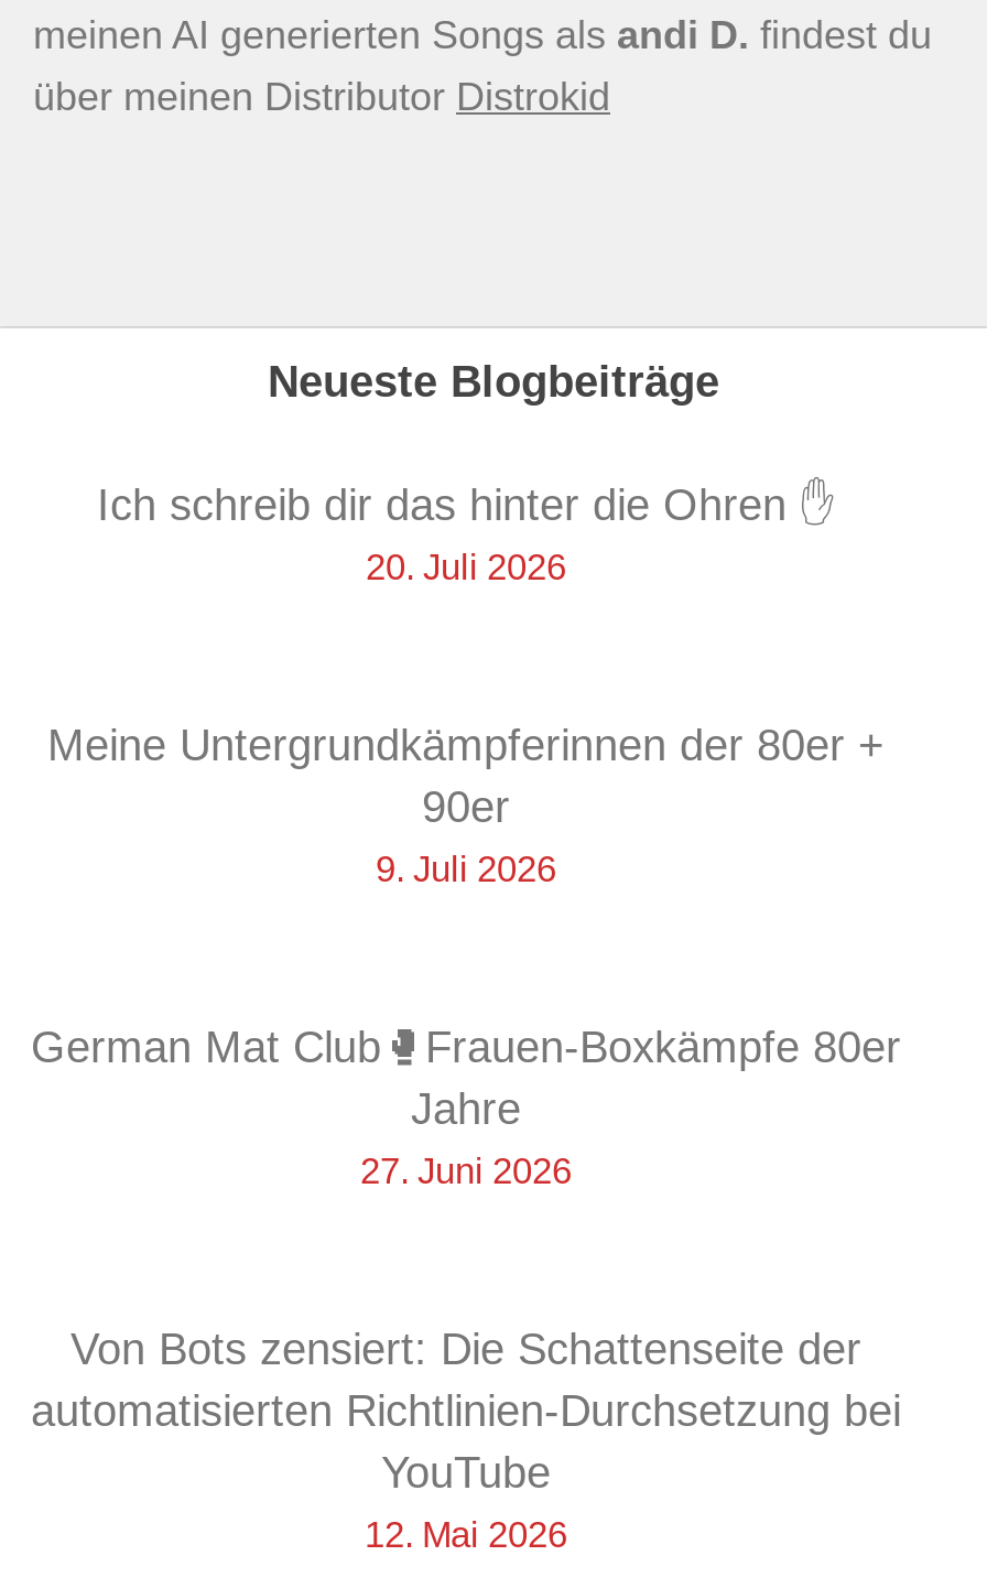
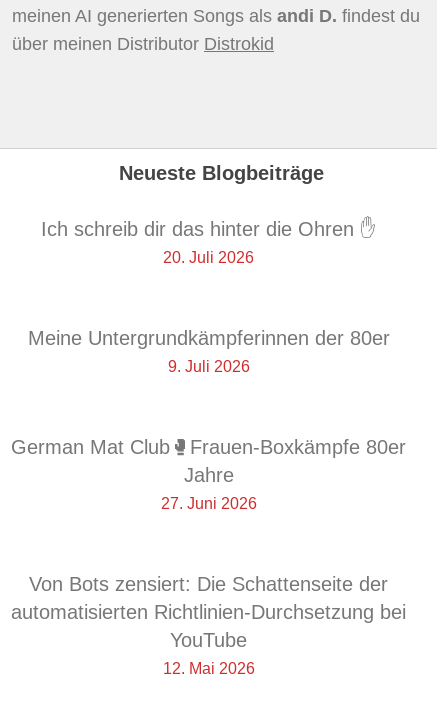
[47,721,885,831] Meine Untergrundkämpferinnen der 80er + | 90er -> [27,327,389,349] Meine Untergrundkämpferinnen der 80er

